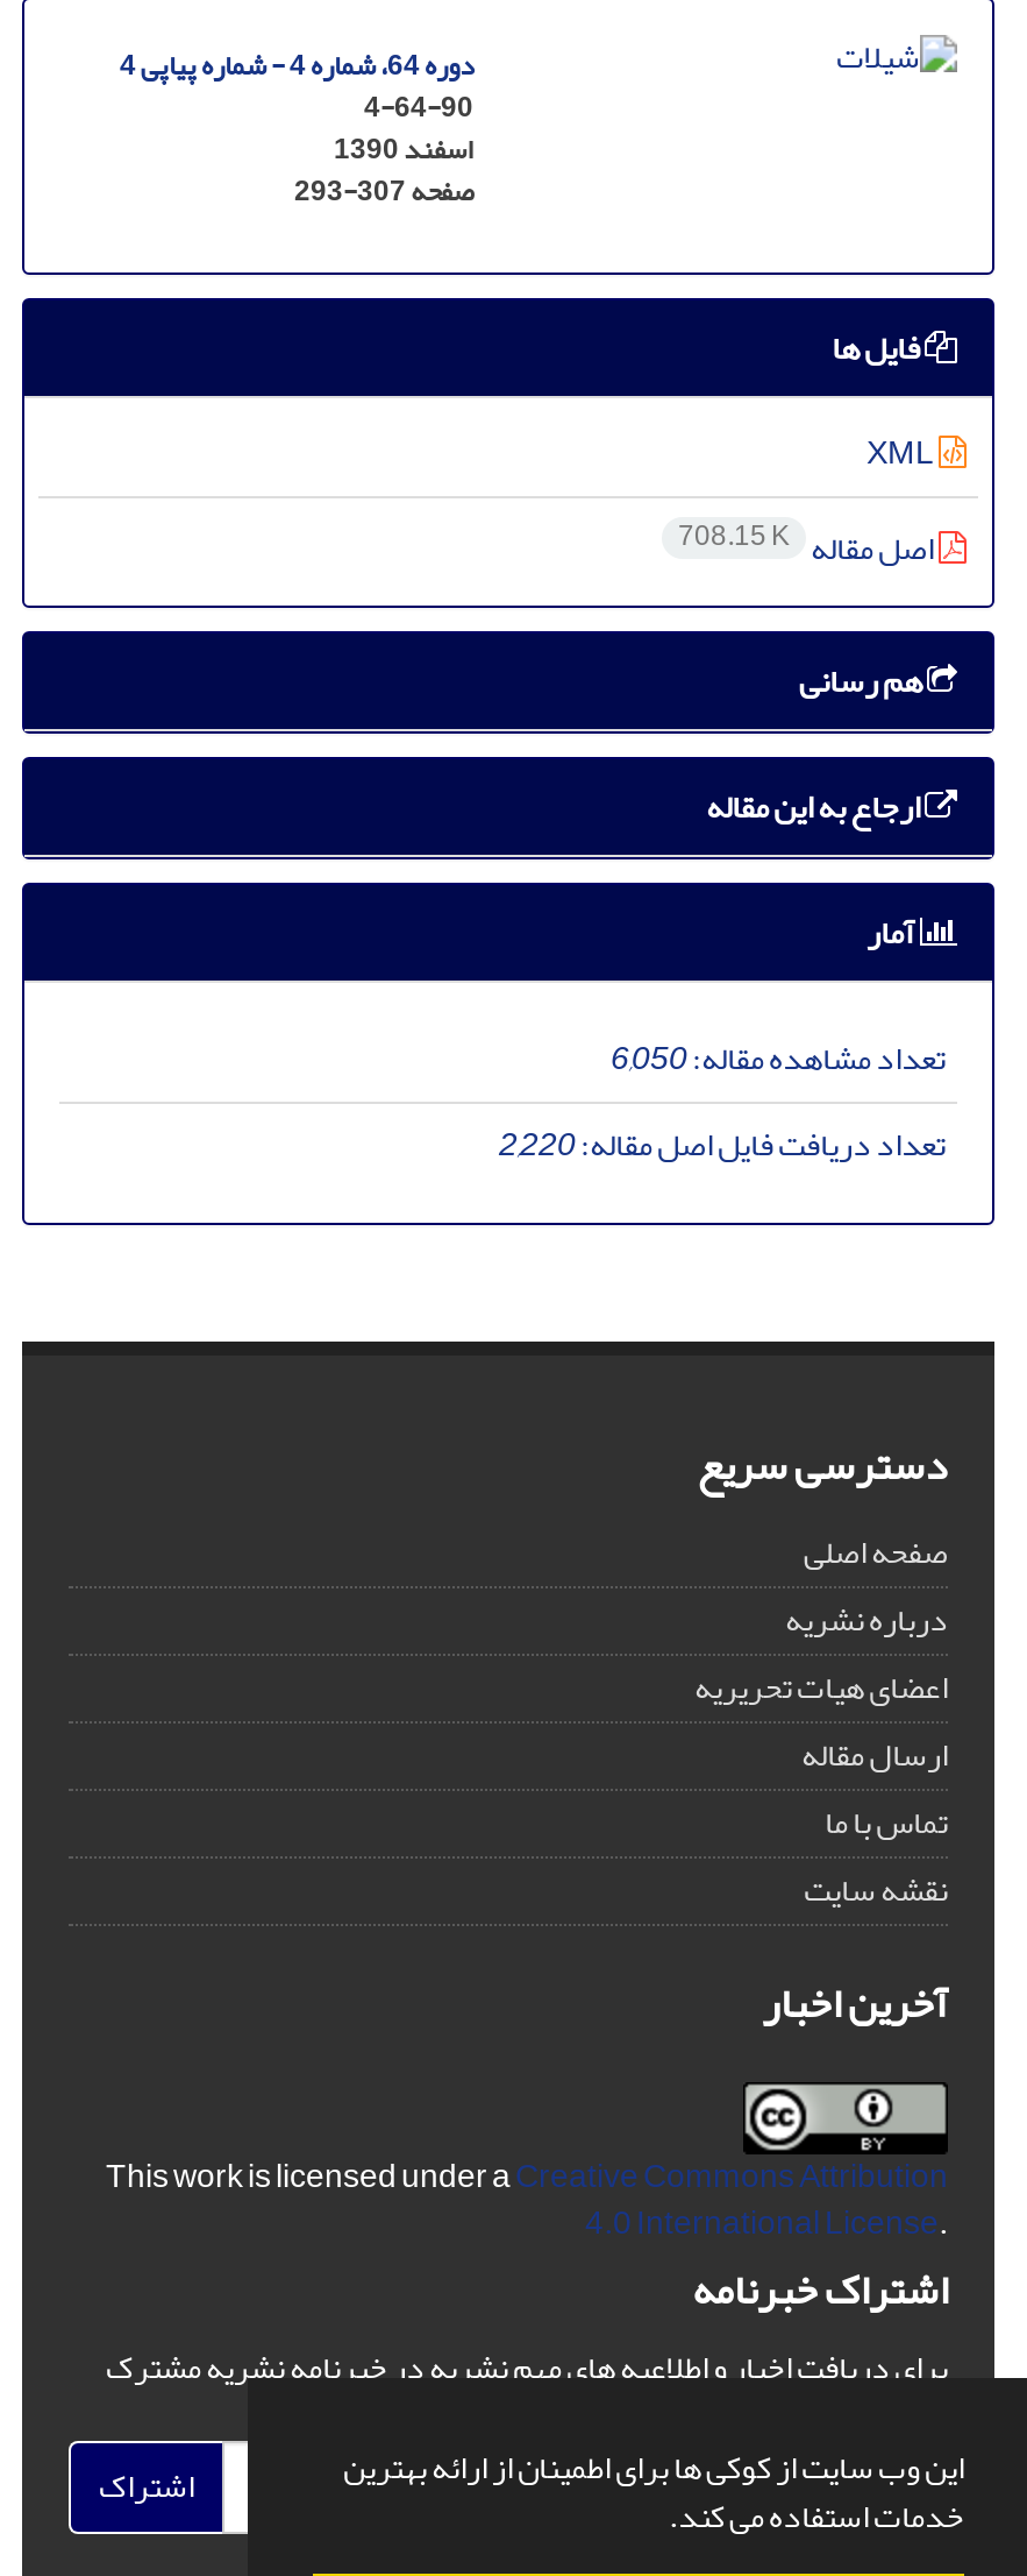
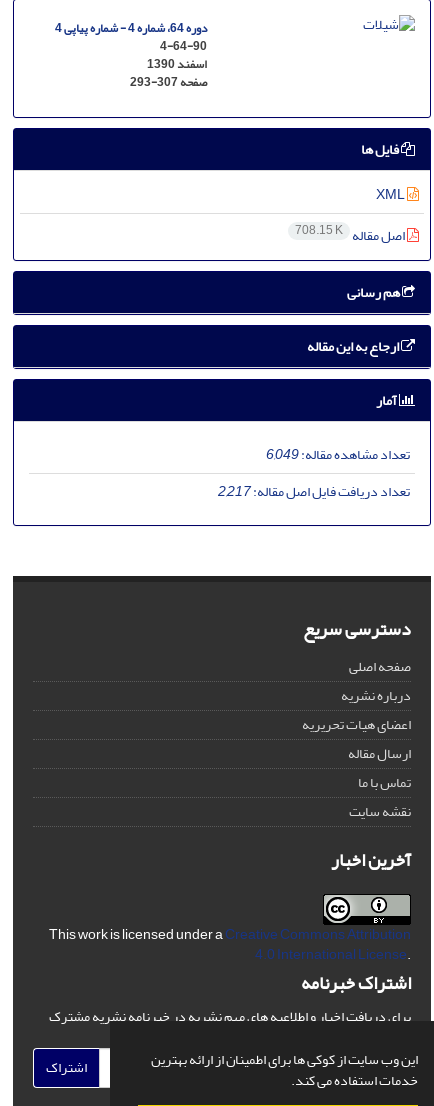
[611,1026,946,1089] تعداد مشاهده مقاله:6,050 -> [266,441,410,468] تعداد مشاهده مقاله:6,049
[499,1113,946,1176] تعداد دریافت فایل اصل مقاله:2,220 -> [218,478,410,505] تعداد دریافت فایل اصل مقاله:2,217

